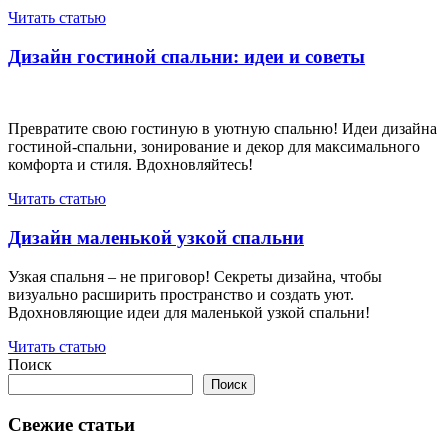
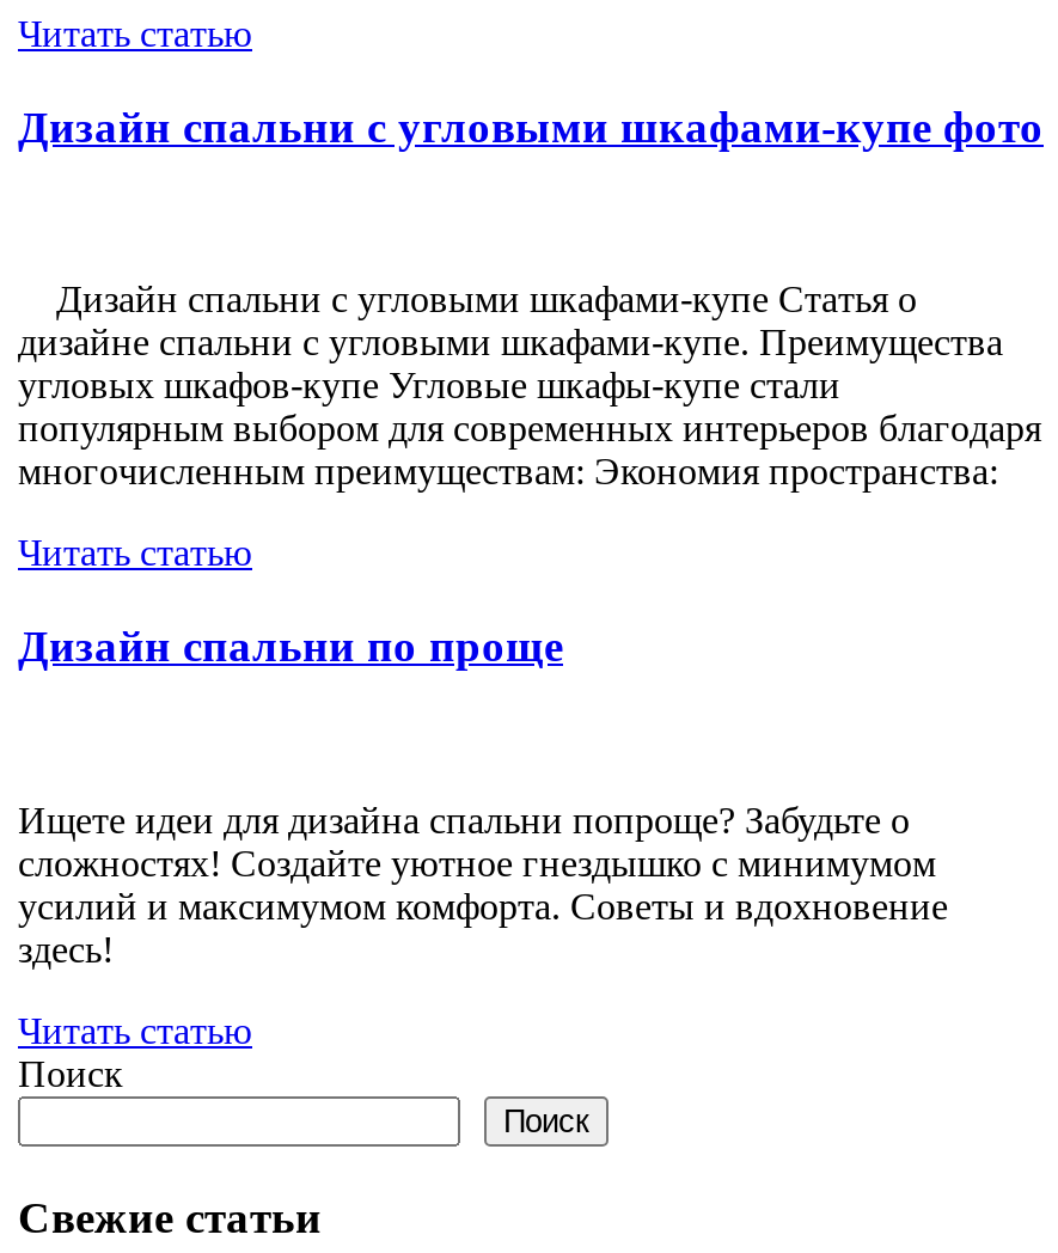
[8,46,365,67] Дизайн гостиной спальни: идеи и советы -> [18,101,1044,151] Дизайн спальни с угловыми шкафами-купе фото
[8,120,437,173] Превратите свою гостиную в уютную спальню! Идеи дизайна | гостиной-спальни, зонирование и декор для максимального | комфорта и стиля. Вдохновляйтесь! -> [18,280,1041,492] Дизайн спальни с угловыми шкафами-купе Статья о | дизайне спальни с угловыми шкафами-купе. Преимущества | угловых шкафов-купе Угловые шкафы-купе стали | популярным выбором для современных интерьеров благодаря | многочисленным преимуществам: Экономия пространства:
[8,227,304,248] Дизайн маленькой узкой спальни -> [18,621,563,671] Дизайн спальни по проще
[8,268,382,321] Узкая спальня – не приговор! Секреты дизайна, чтобы | визуально расширить пространство и создать уют. | Вдохновляющие идеи для маленькой узкой спальни! -> [18,799,948,969] Ищете идеи для дизайна спальни попроще? Забудьте о | сложностях! Создайте уютное гнездышко с минимумом | усилий и максимумом комфорта. Советы и вдохновение | здесь!

